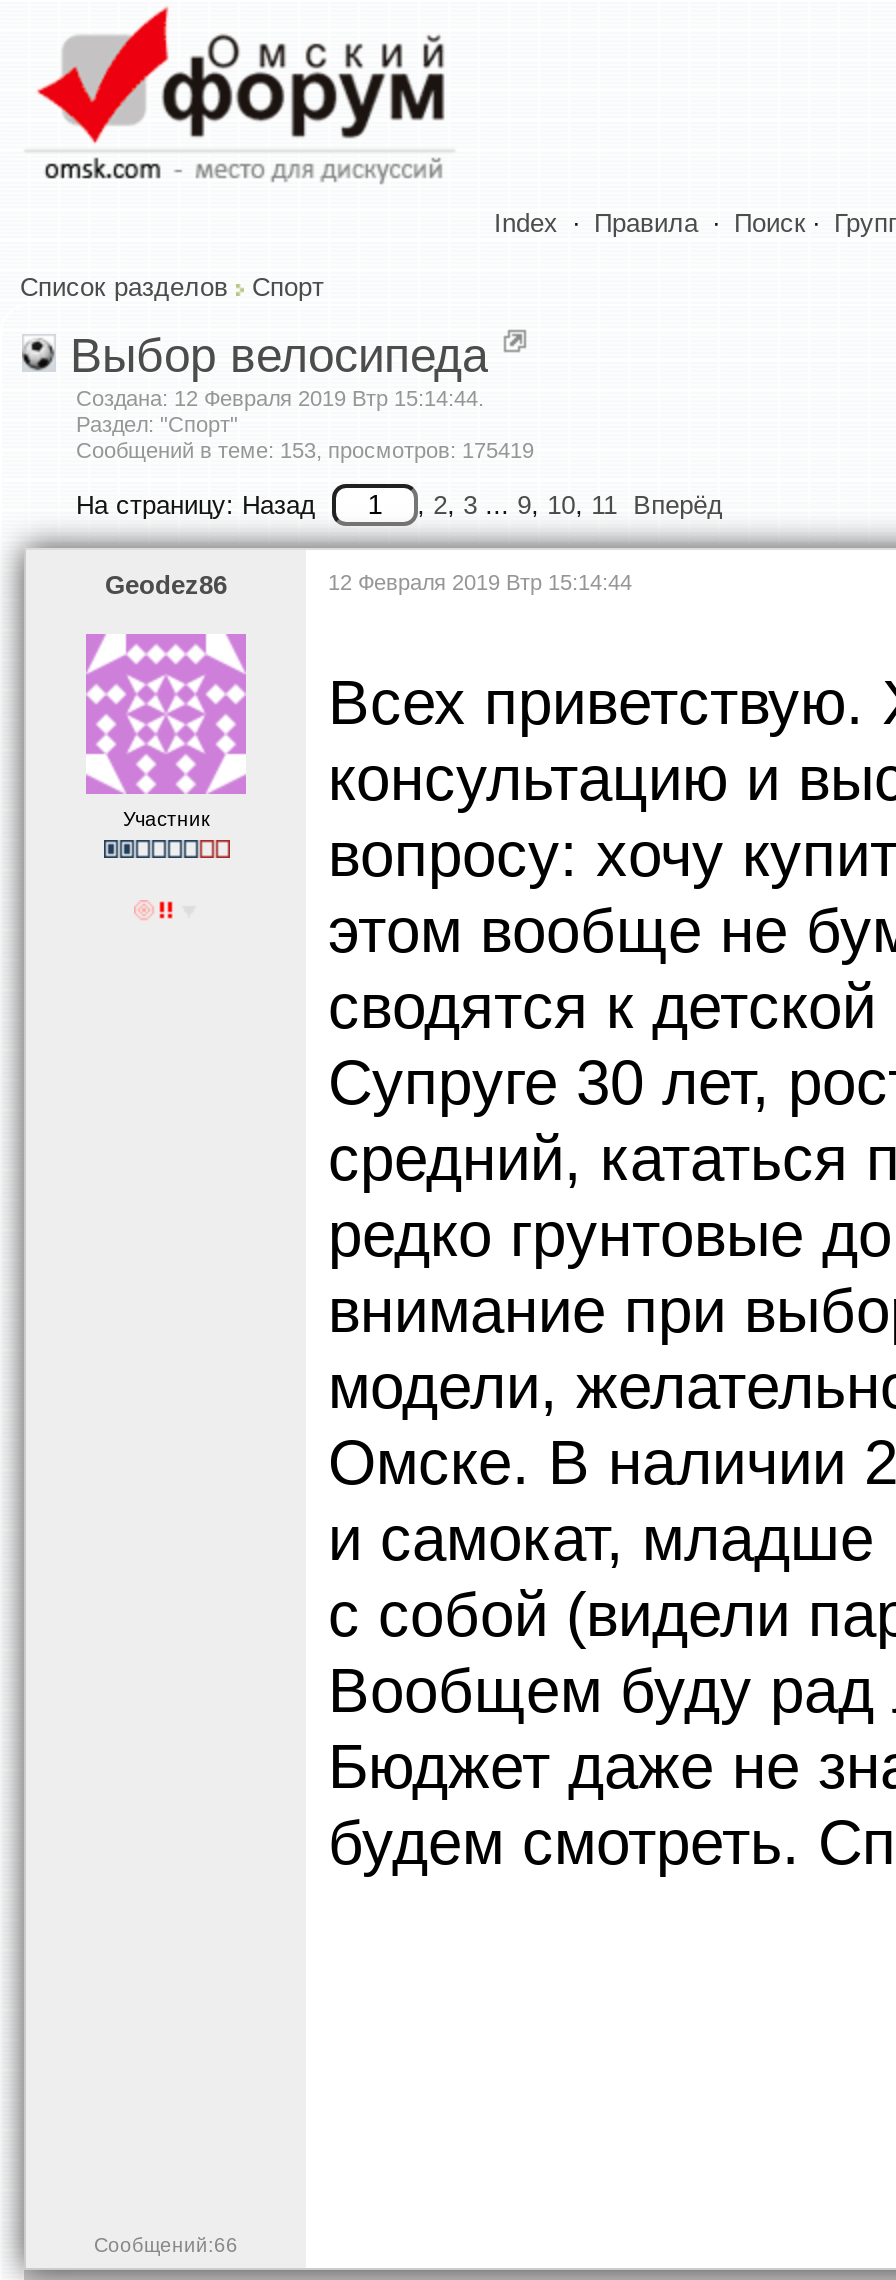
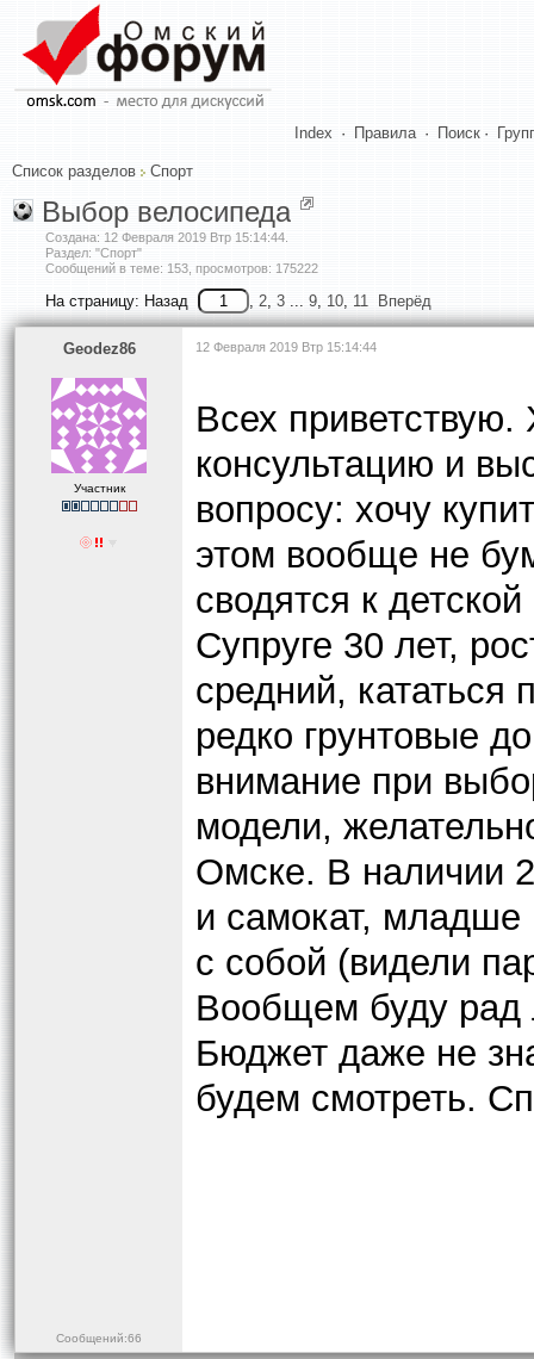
[76,438,534,462] Сообщений в теме: 153, просмотров: 175419 -> [45,261,318,275] Сообщений в теме: 153, просмотров: 175222

